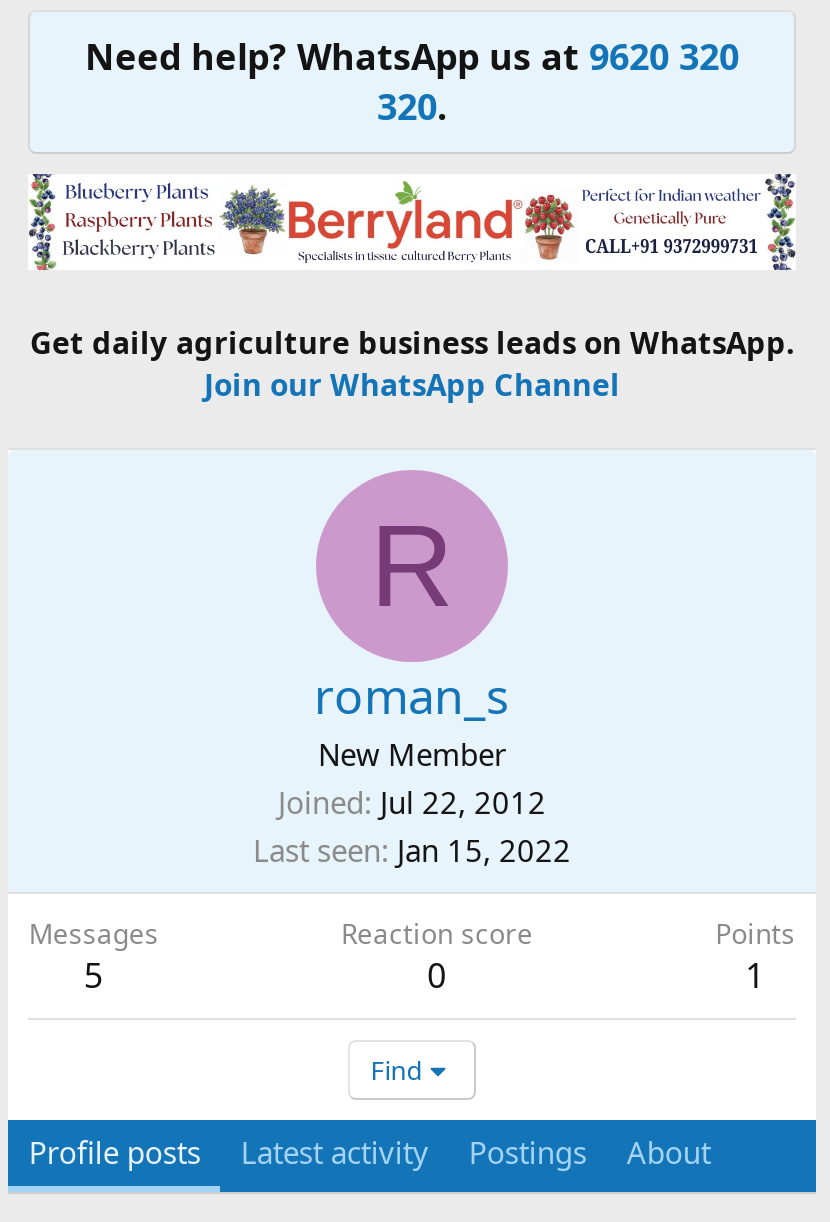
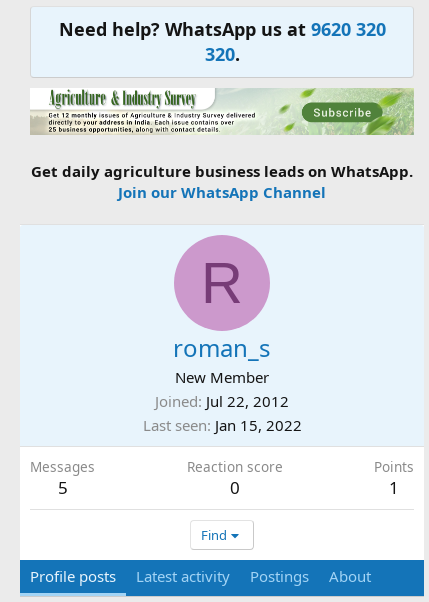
[28,172,796,270] [image] -> [30,88,415,136] [image]

